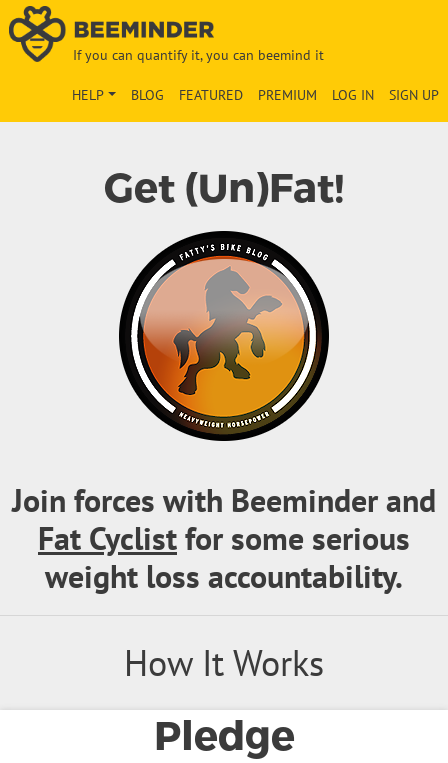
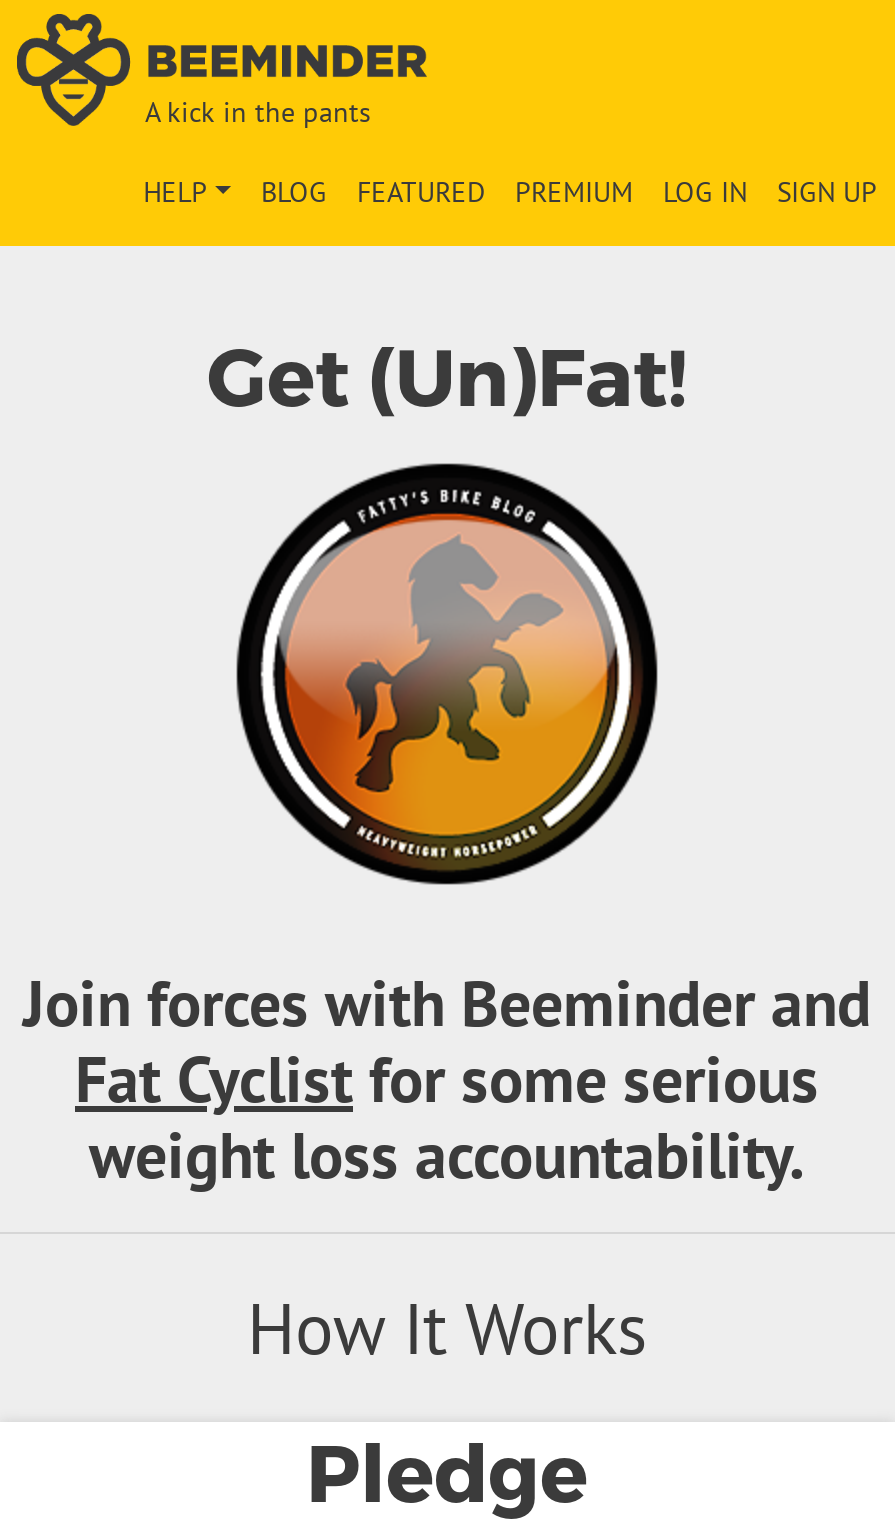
[73,46,324,64] If you can quantify it, you can beemind it -> [145,94,371,130] A kick in the pants

